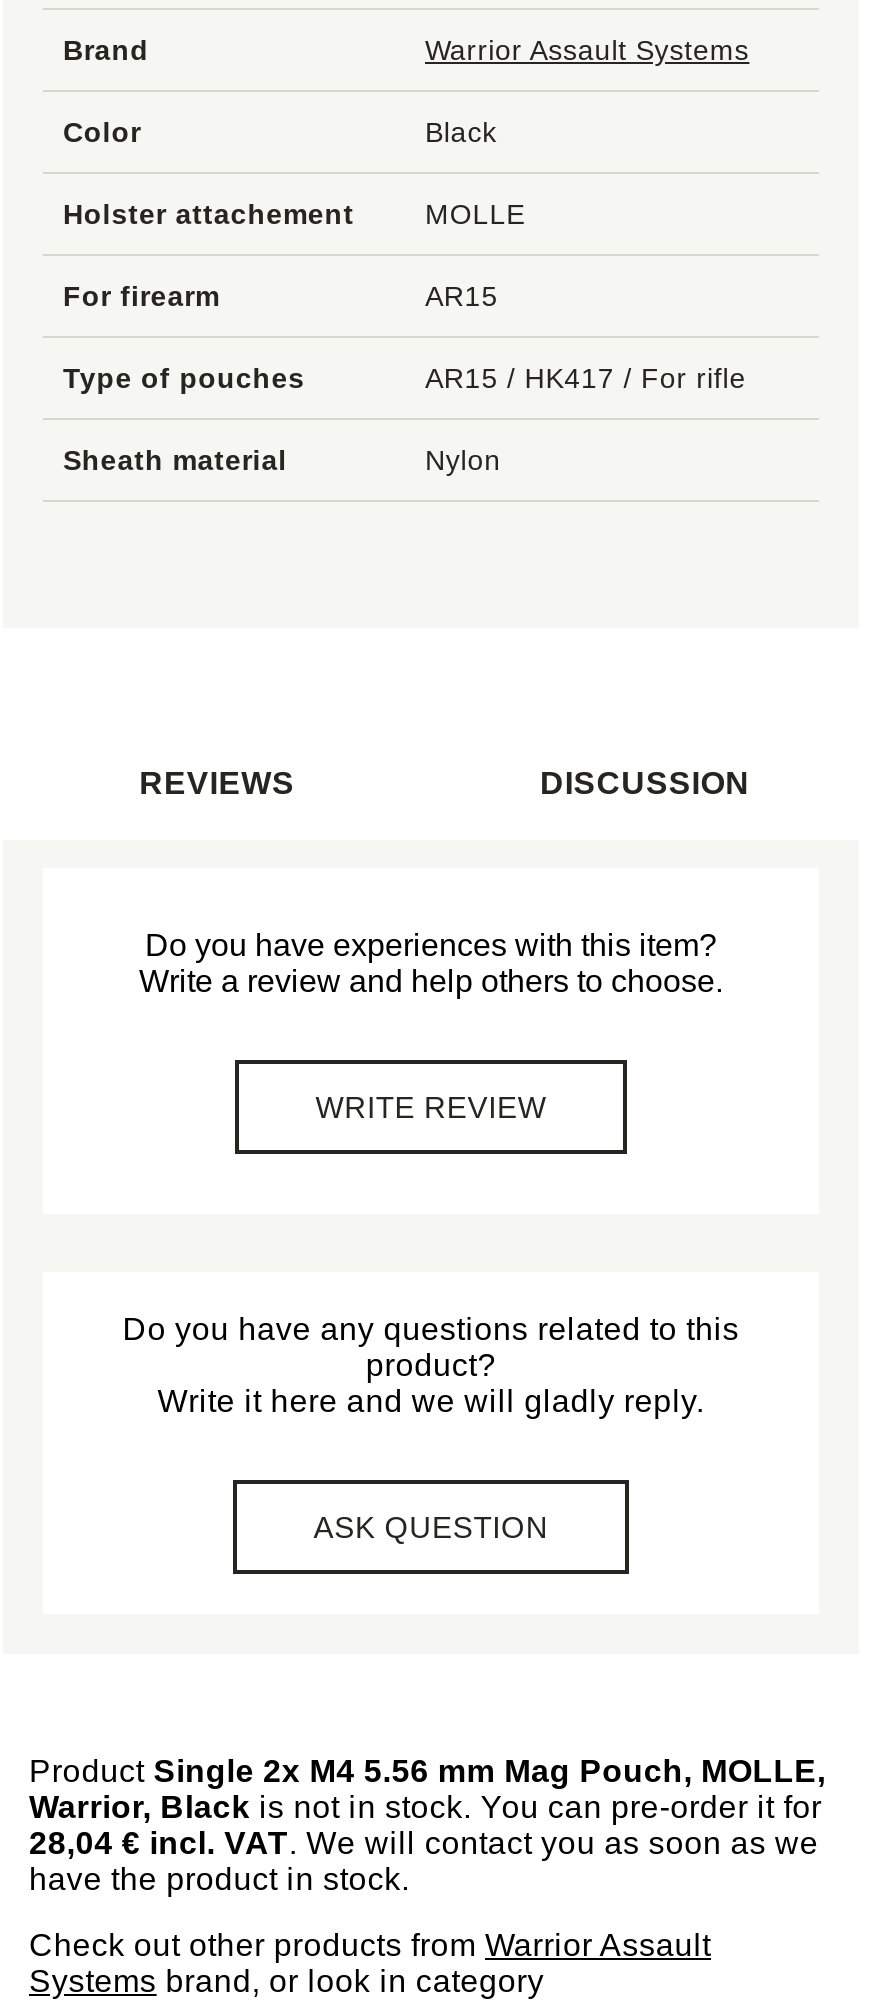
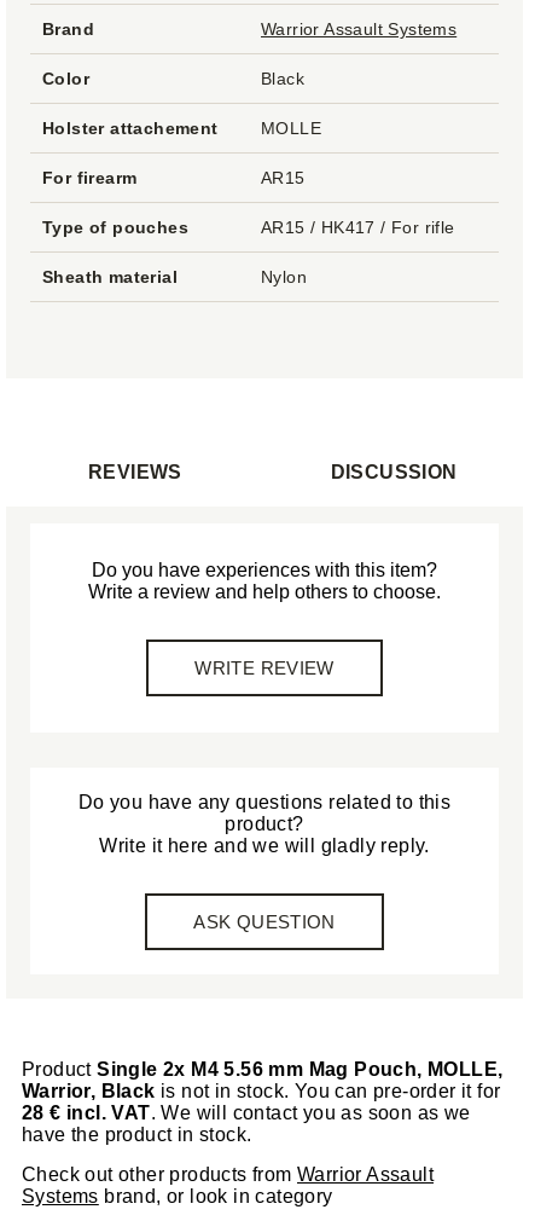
[29,1826,819,1860] 28,04 € incl. VAT. We will contact you as soon as we -> [22,1103,471,1123] 28 € incl. VAT. We will contact you as soon as we

